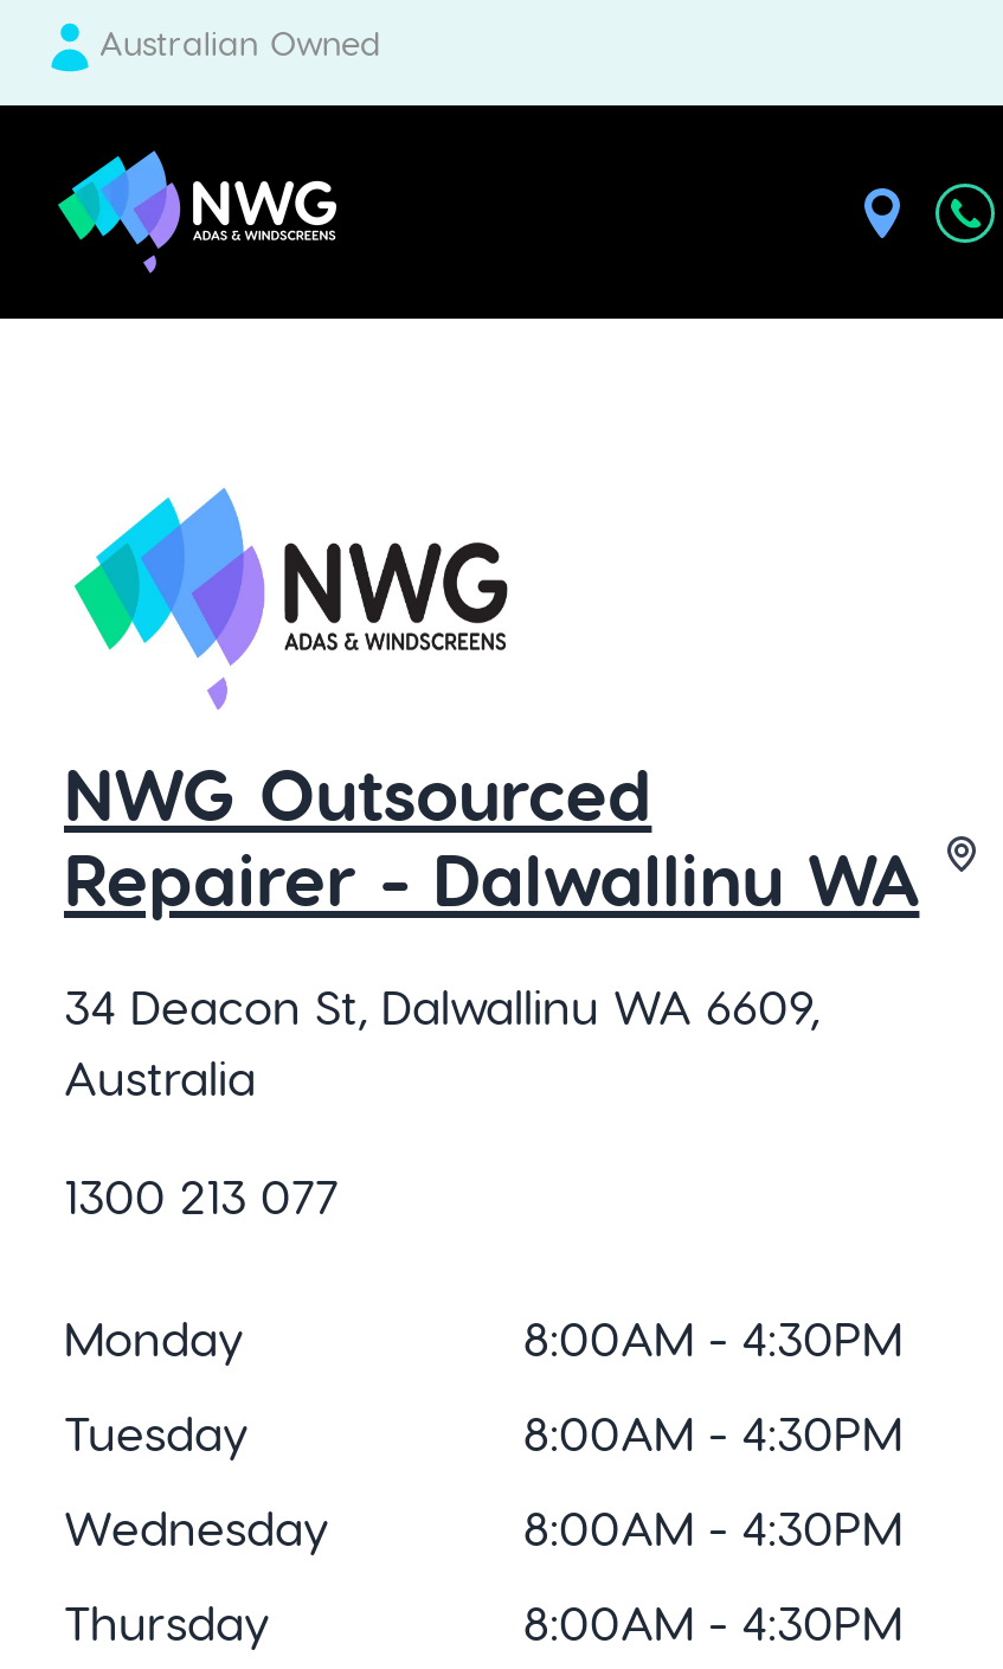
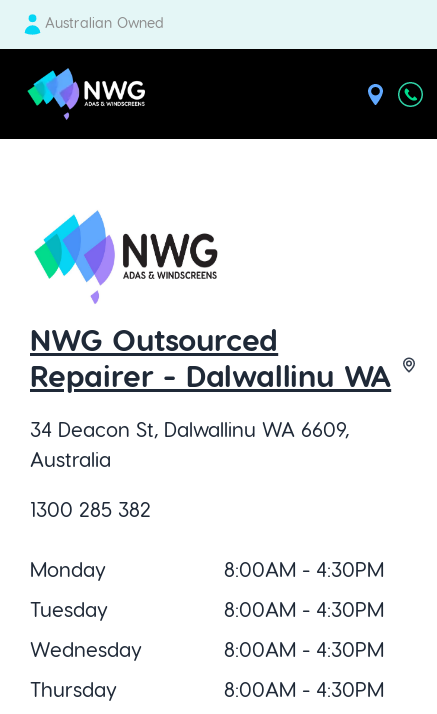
[64,1176,339,1224] 1300 213 077 -> [30,501,151,521] 1300 285 382

